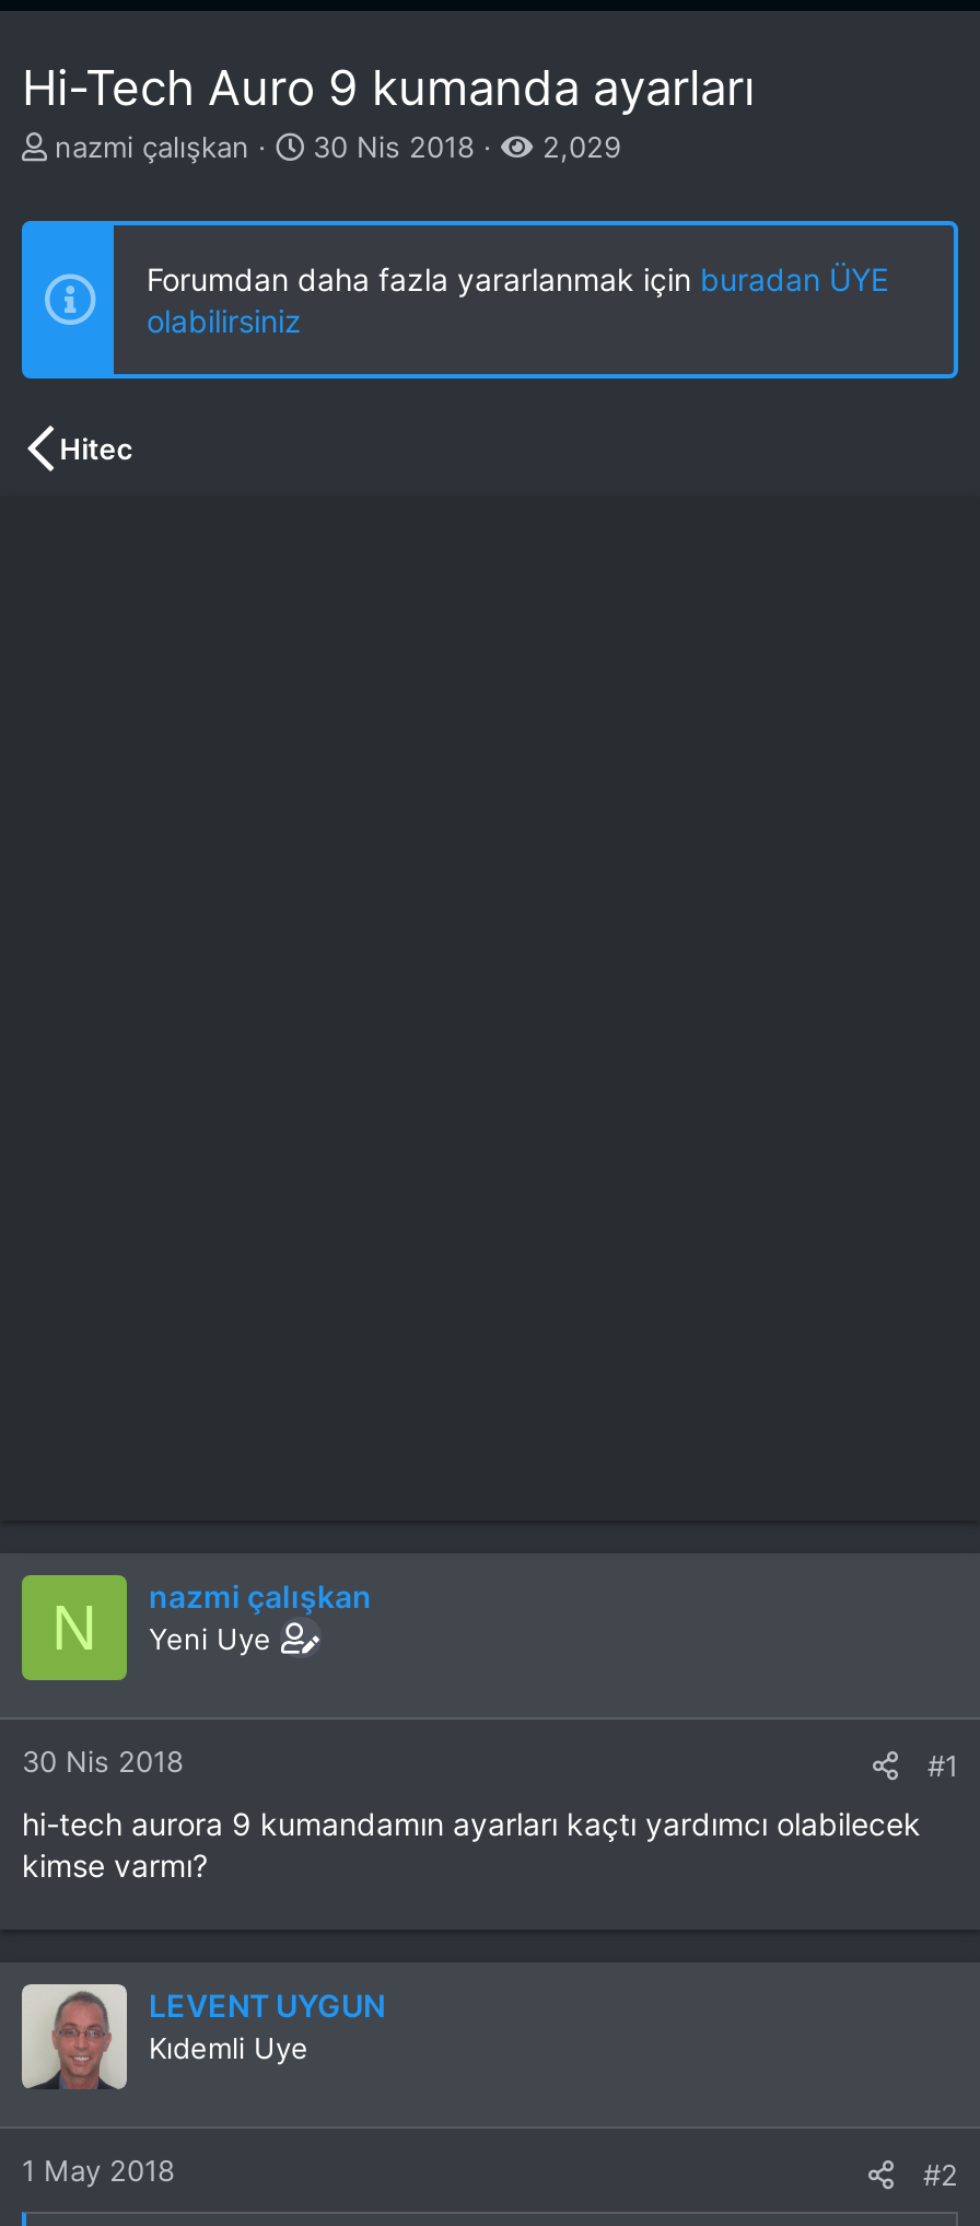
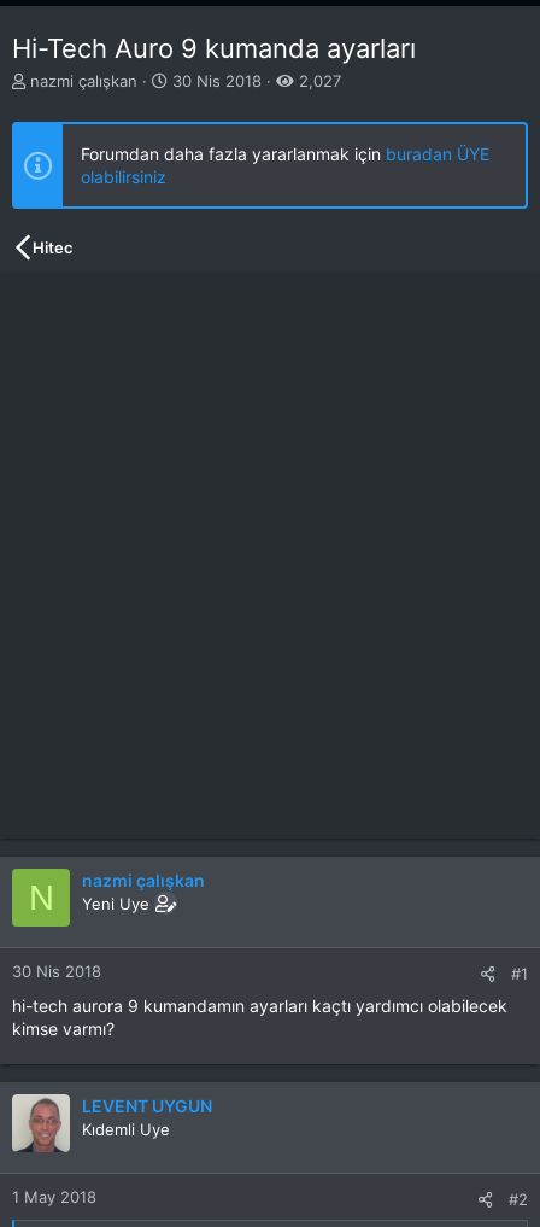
[542,129,621,164] 2,029 -> [299,71,341,90] 2,027

